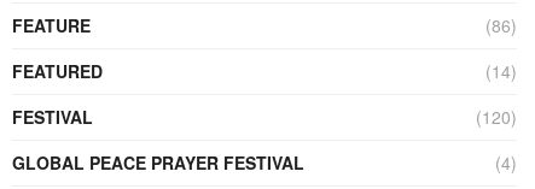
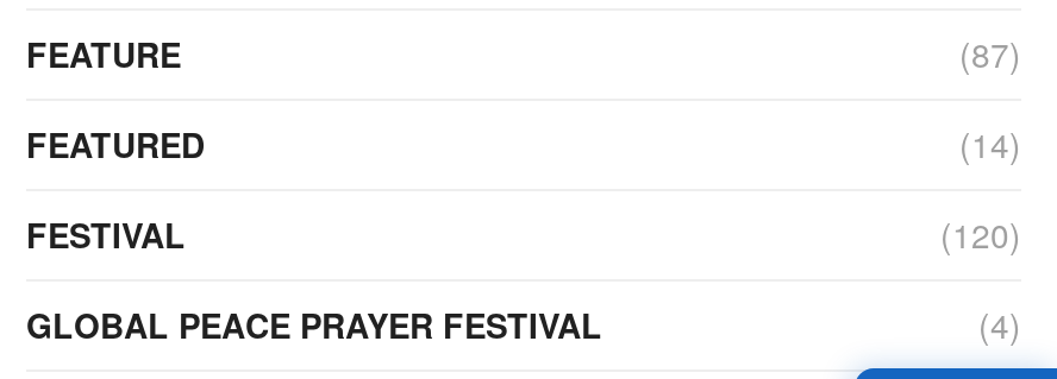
[485,13,517,37] (86) -> [959,31,1021,79] (87)

